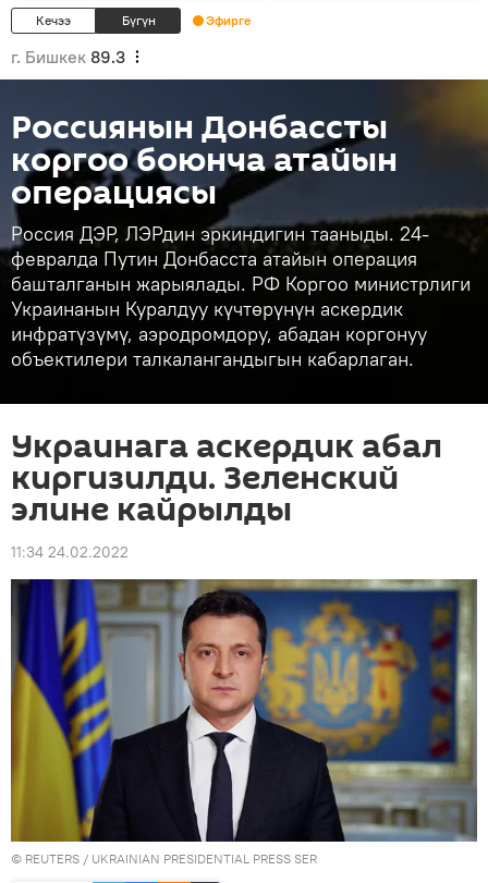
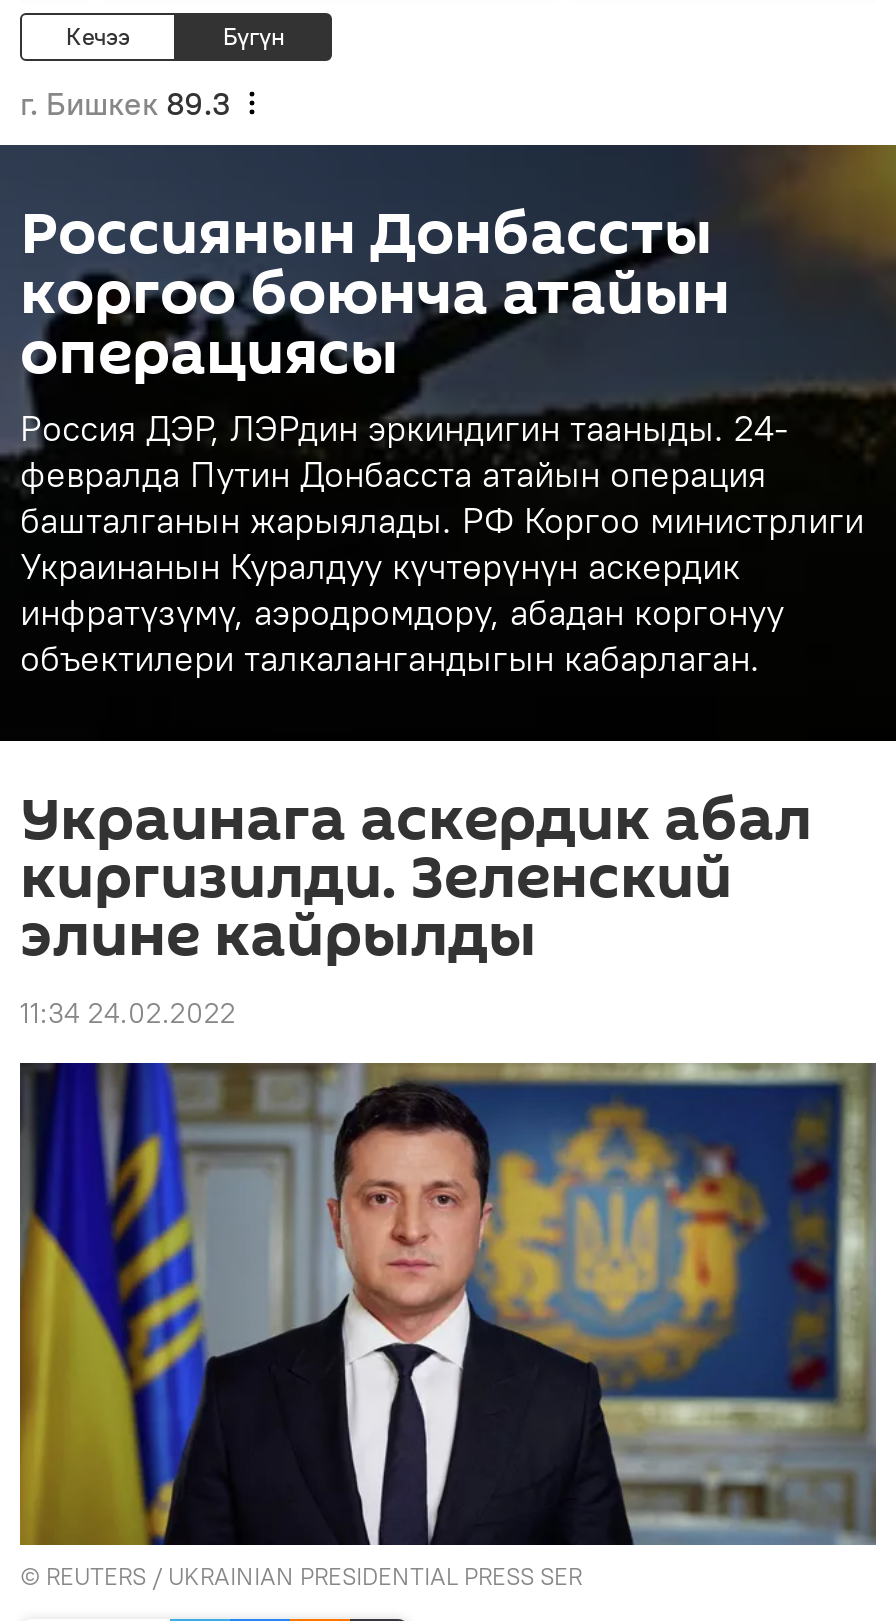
[206,12,251,28] Эфирге -> none

